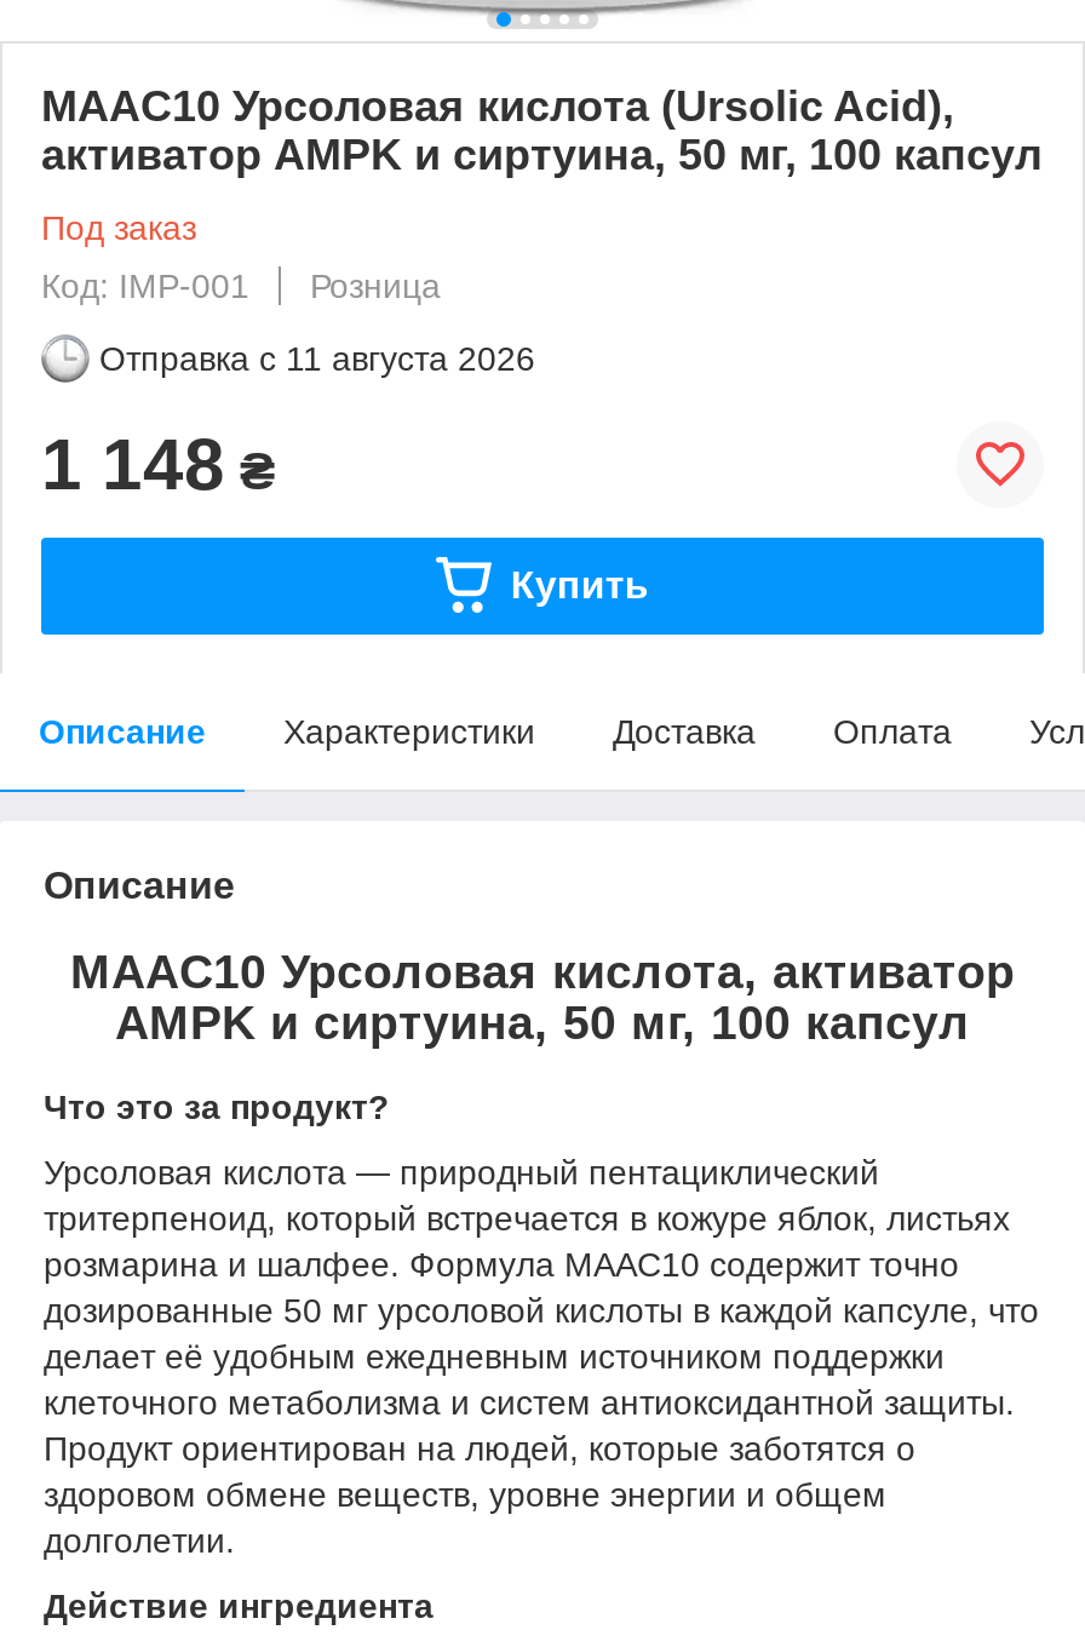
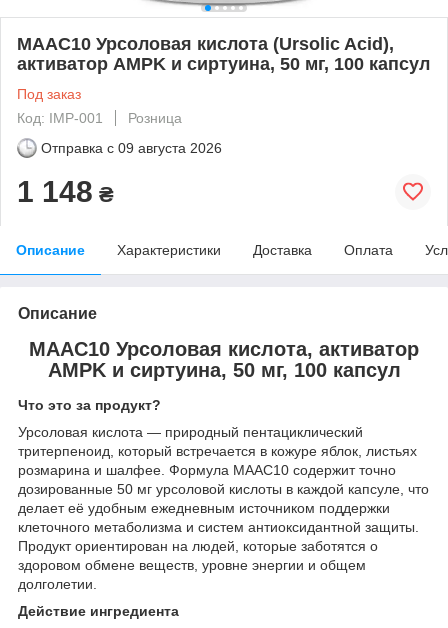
[99,339,535,377] Отправка с 11 августа 2026 -> [41,140,222,156] Отправка с 09 августа 2026
[511,564,649,605] Купить -> none

